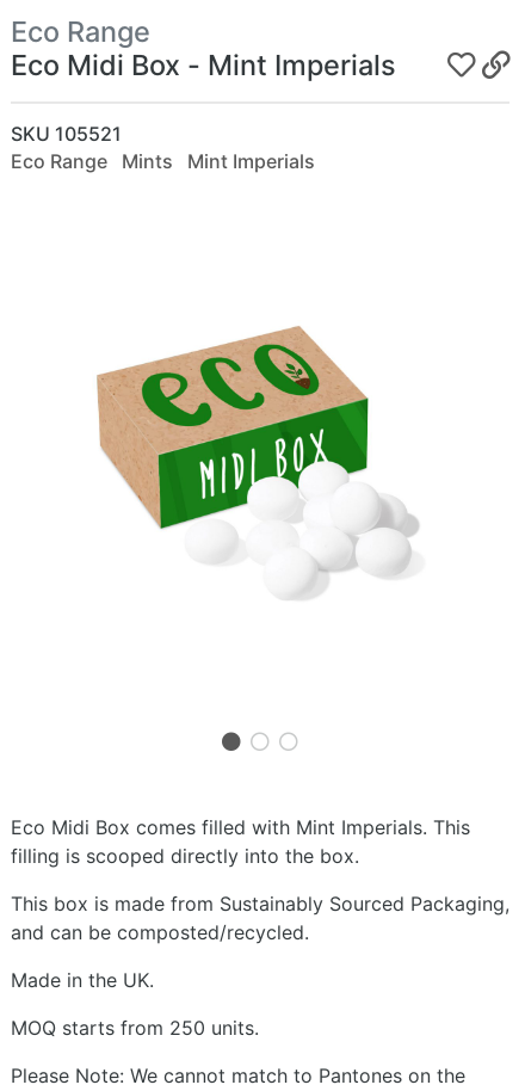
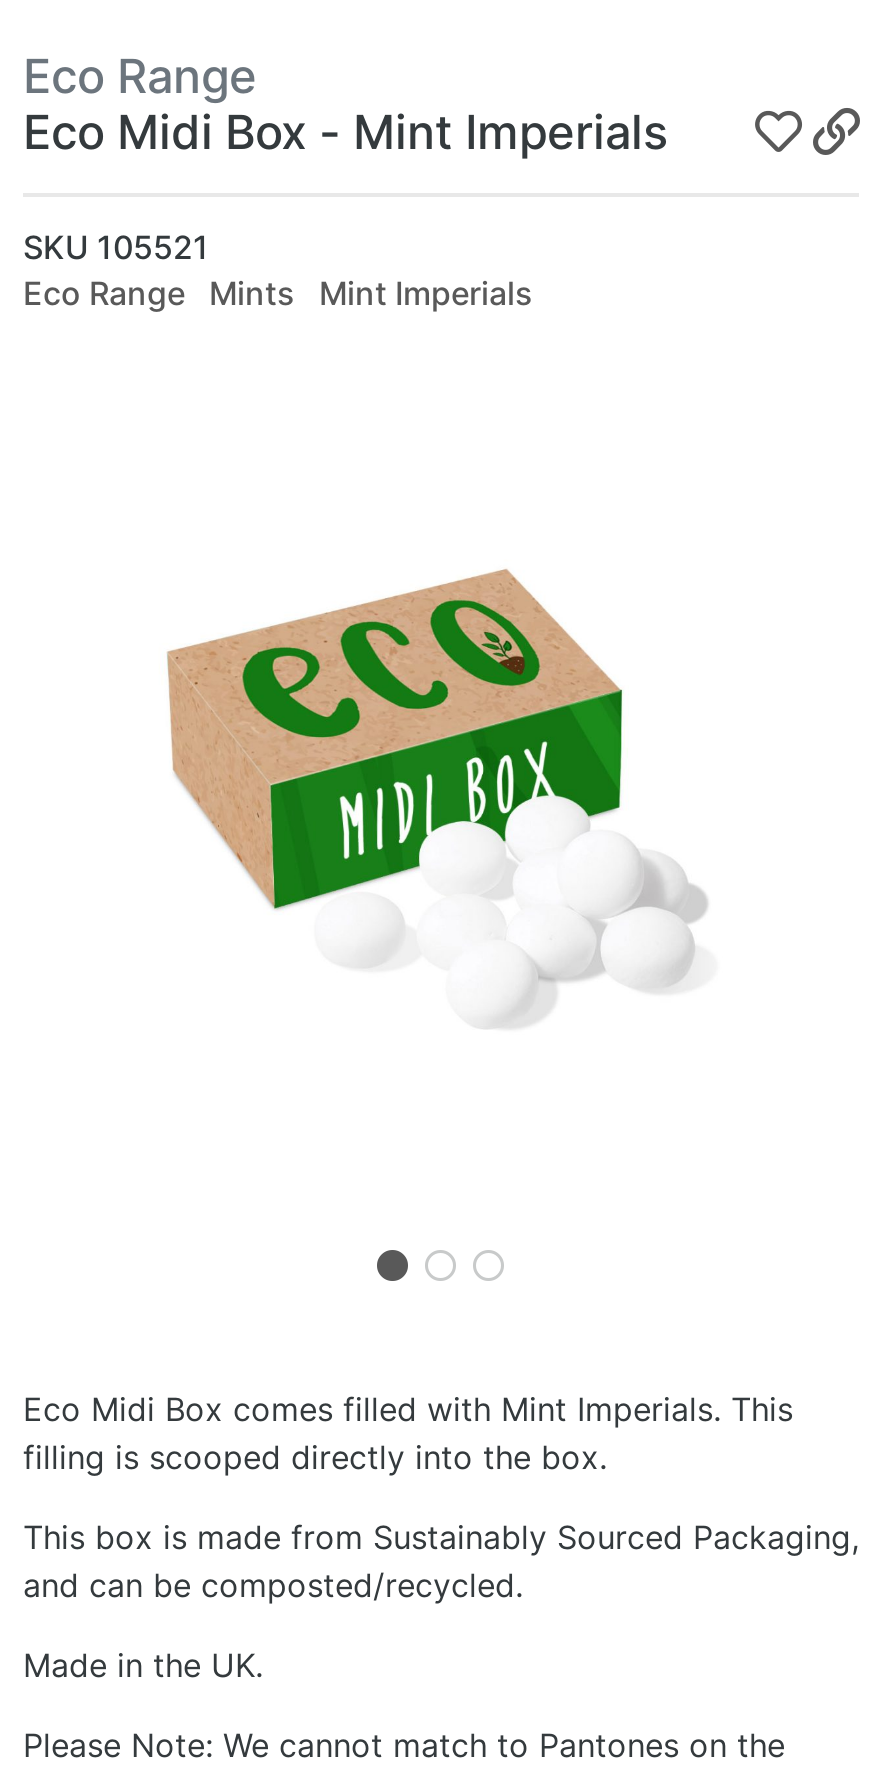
[11,1016,259,1040] MOQ starts from 250 units. -> none

